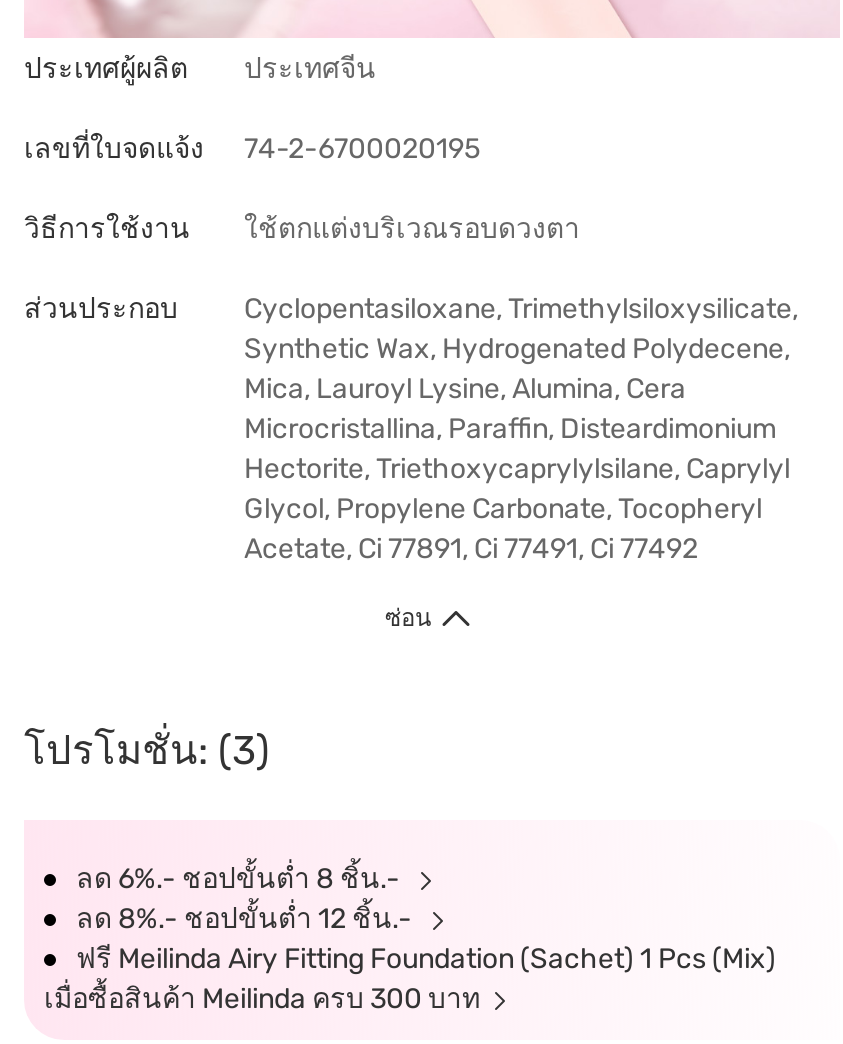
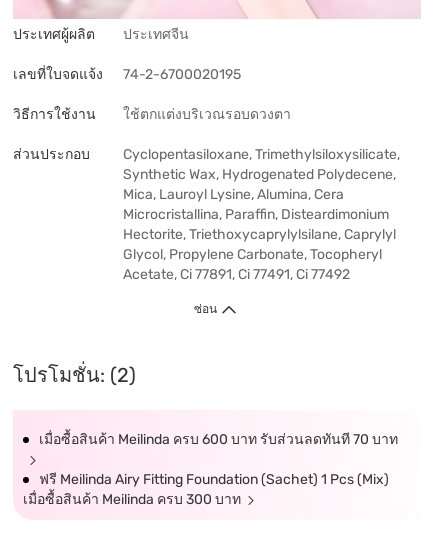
[24,726,270,774] โปรโมชั่น: (3) -> [13,363,136,387] โปรโมชั่น: (2)
[76,862,418,936] ลด 6%.- ชอปขั้นต่ำ 8 ชิ้น.- | ลด 8%.- ชอปขั้นต่ำ 12 ชิ้น.- -> [39,431,398,448] เมื่อซื้อสินค้า Meilinda ครบ 600 บาท รับส่วนลดทันที 70 บาท

